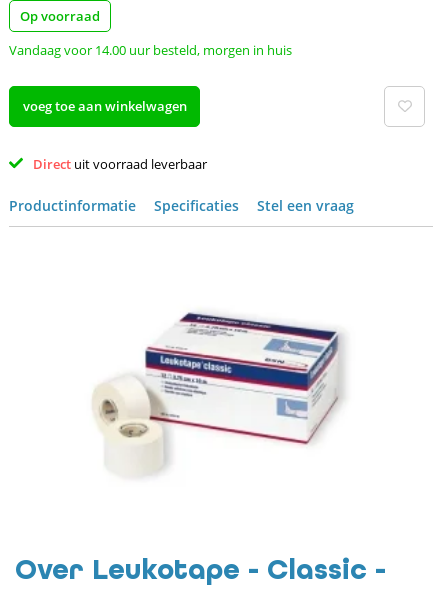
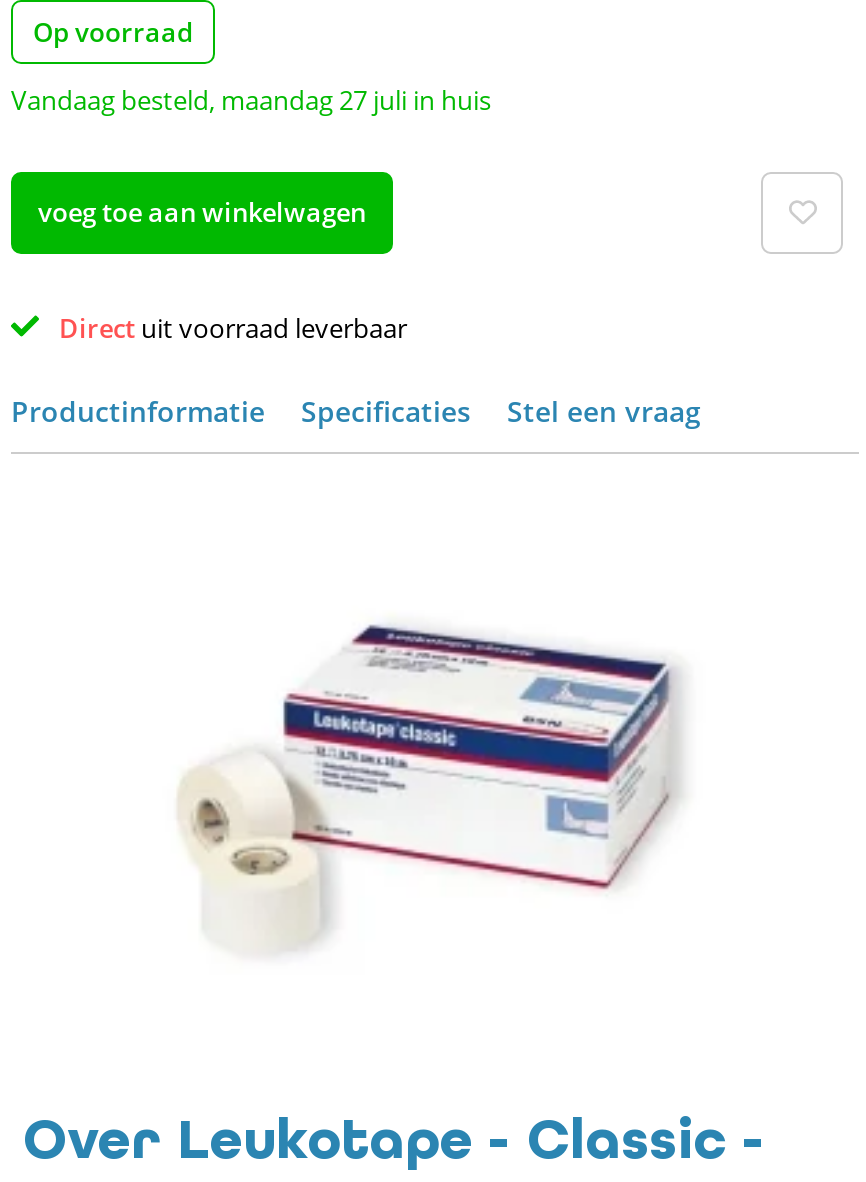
[9,41,292,59] Vandaag voor 14.00 uur besteld, morgen in huis -> [11,81,491,117] Vandaag besteld, maandag 27 juli in huis

